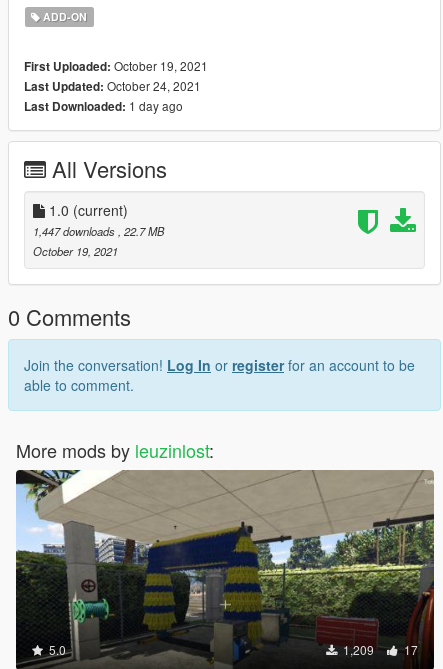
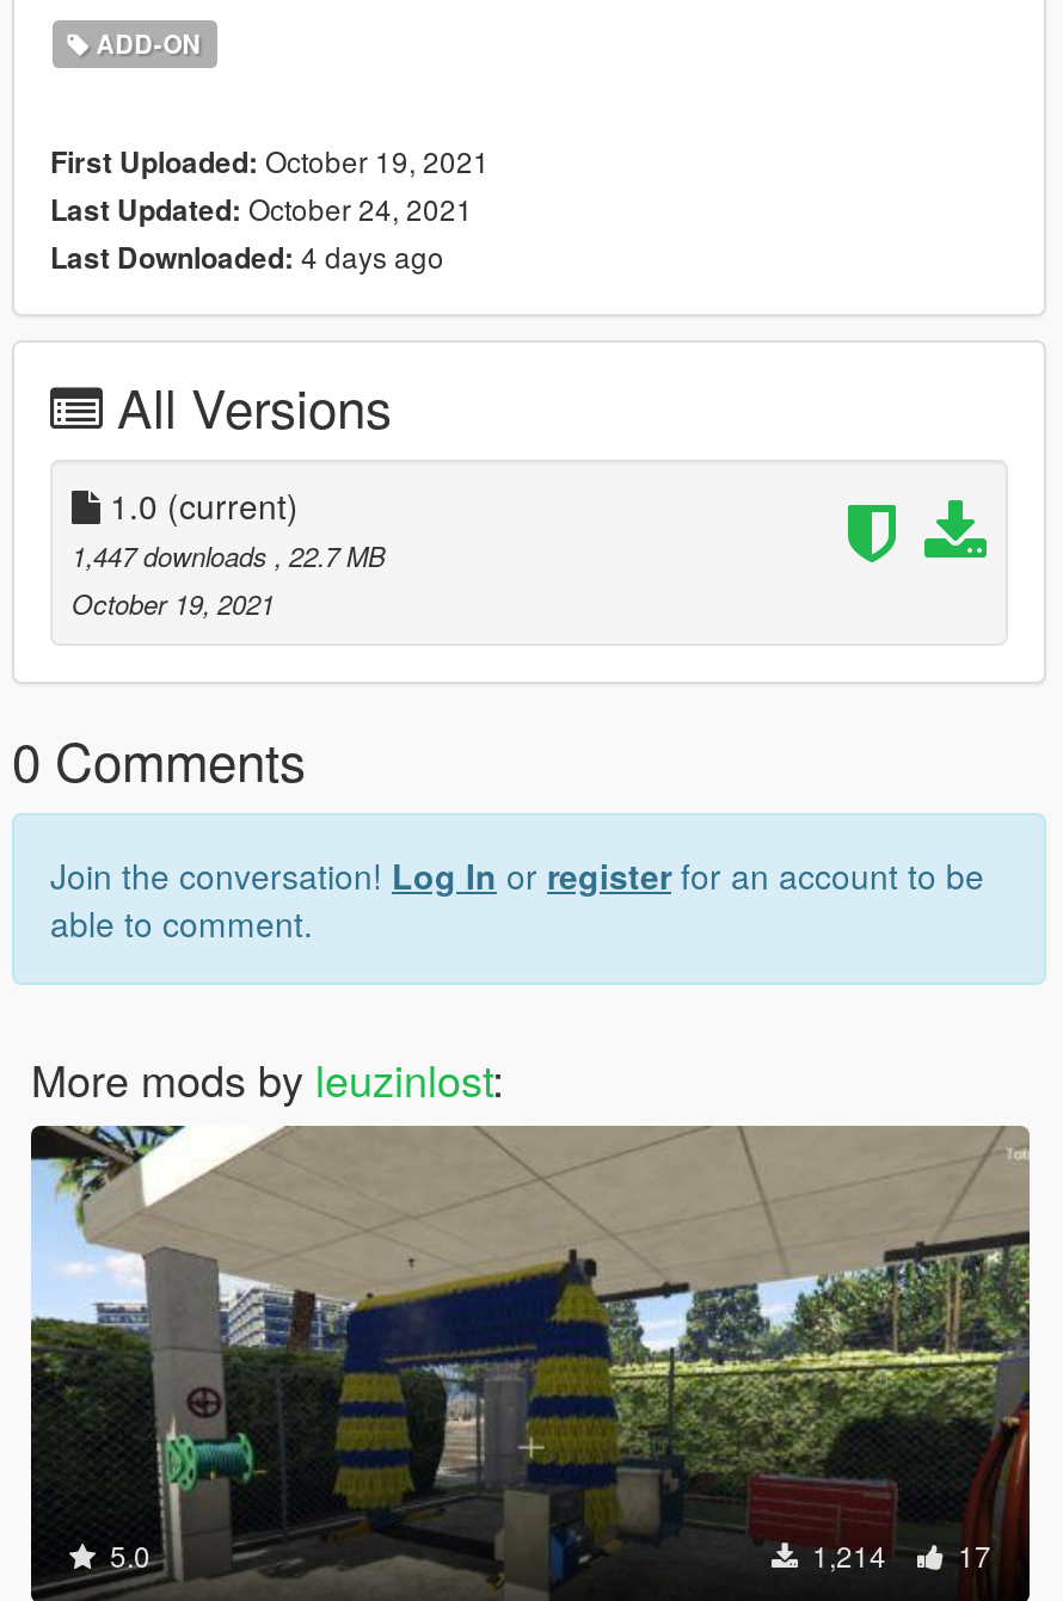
[24,97,183,115] Last Downloaded: 1 day ago -> [50,234,444,277] Last Downloaded: 4 days ago
[340,641,418,658] 1,209 17 -> [805,1533,991,1574] 1,214 17

